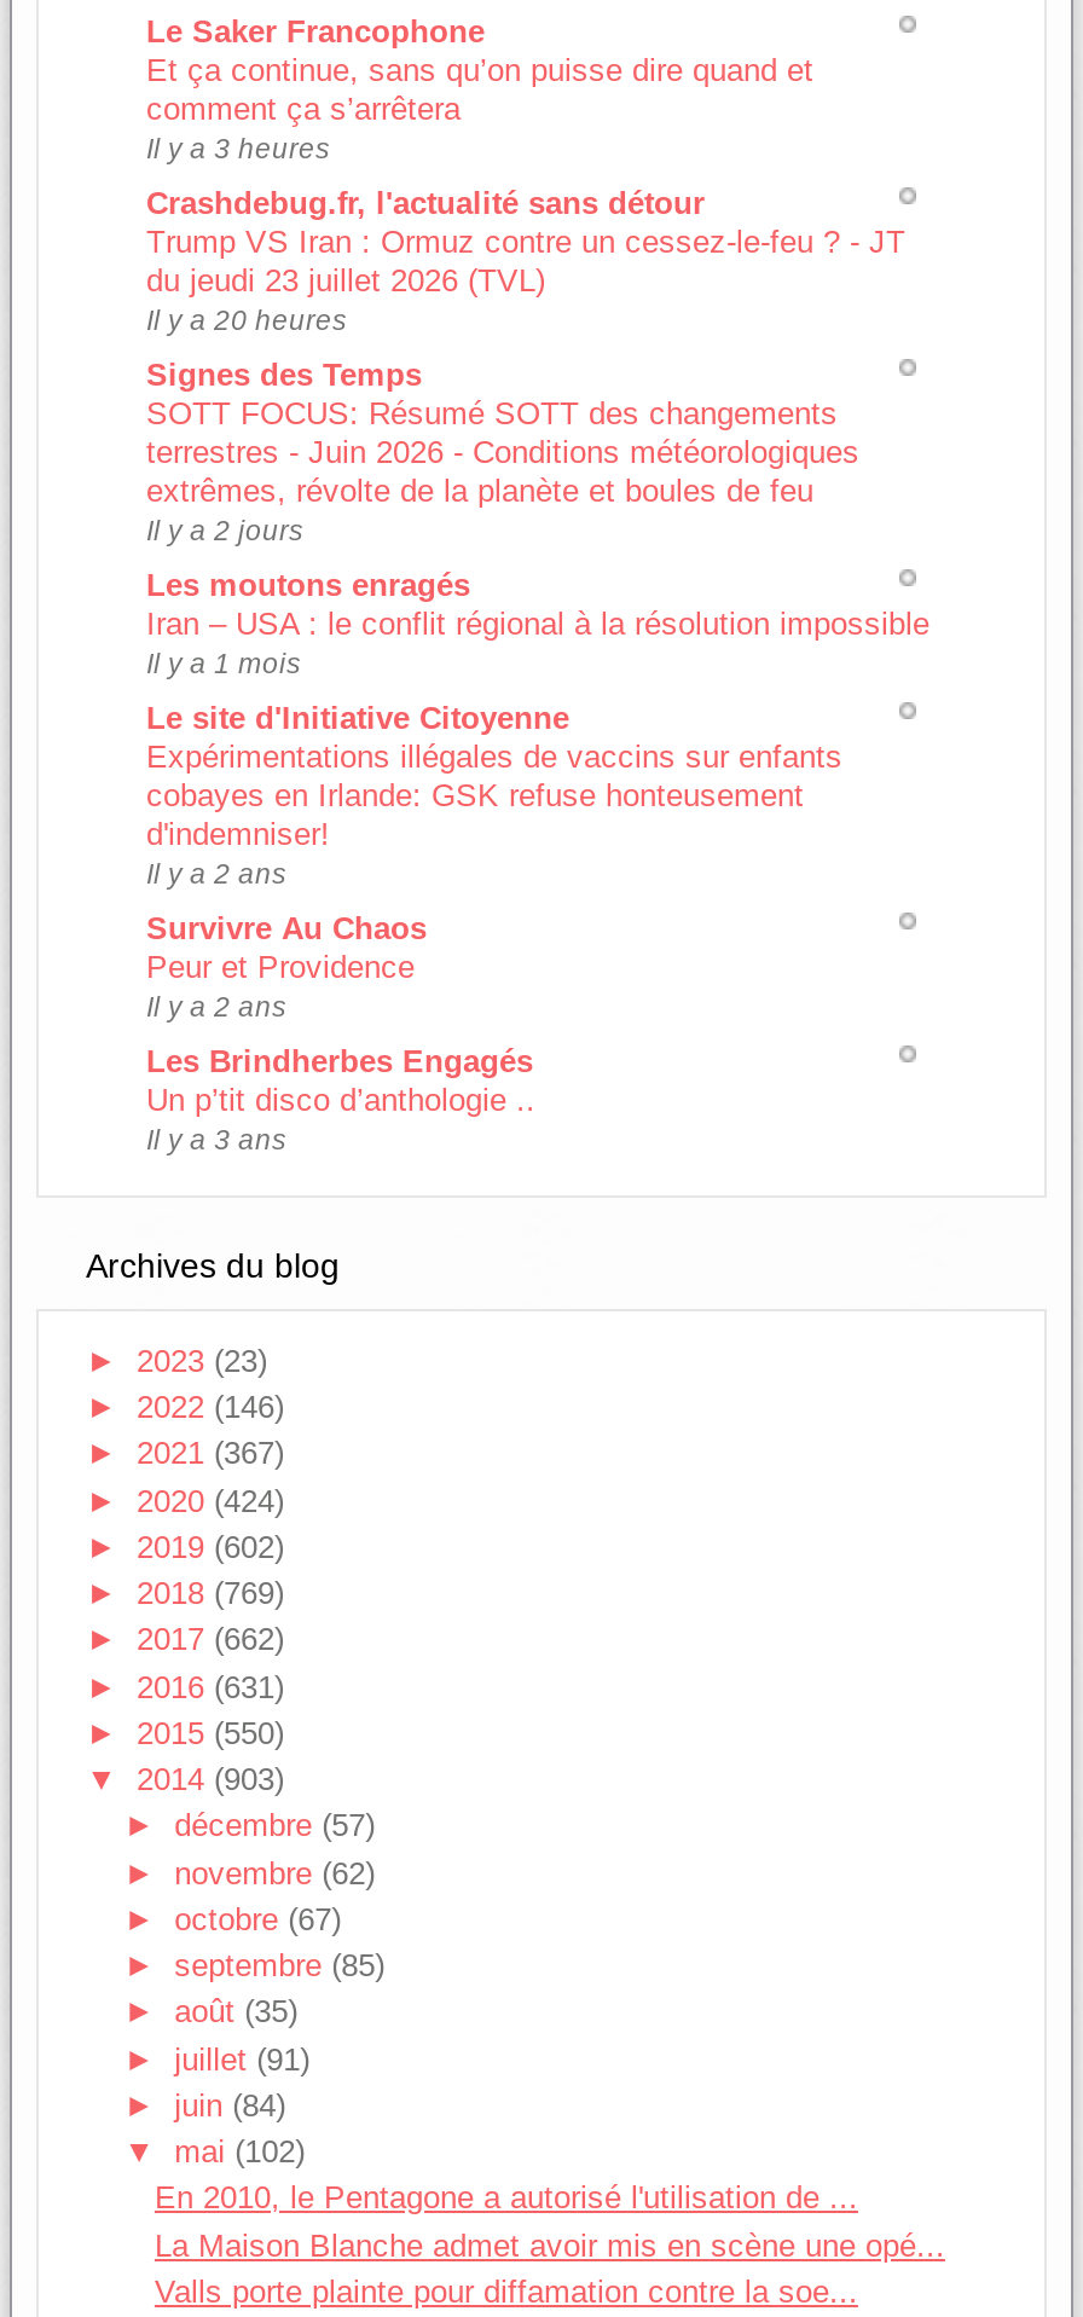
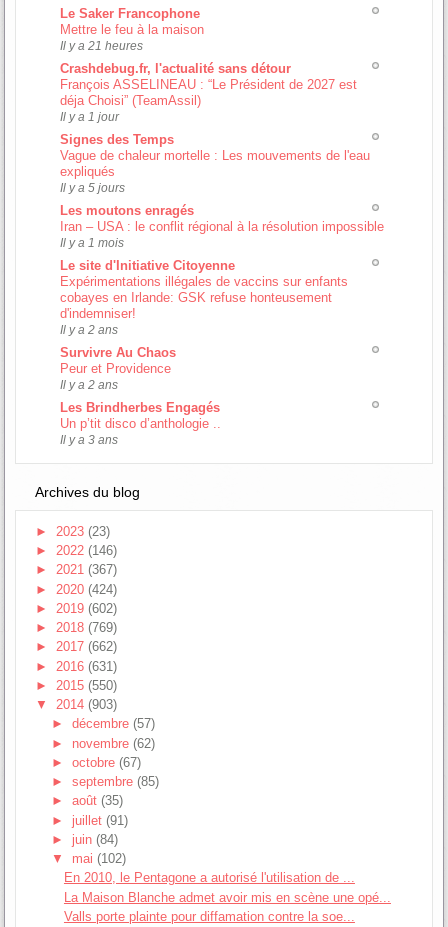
[146,51,813,162] Et ça continue, sans qu’on puisse dire quand et | comment ça s’arrêtera | Il y a 3 heures -> [60,22,204,52] Mettre le feu à la maison | Il y a 21 heures
[146,223,905,334] Trump VS Iran : Ormuz contre un cessez-le-feu ? - JT | du jeudi 23 juillet 2026 (TVL) | Il y a 20 heures -> [60,77,357,123] François ASSELINEAU : “Le Président de 2027 est | déja Choisi” (TeamAssil) | Il y a 1 jour
[146,395,859,544] SOTT FOCUS: Résumé SOTT des changements | terrestres - Juin 2026 - Conditions météorologiques | extrêmes, révolte de la planète et boules de feu | Il y a 2 jours -> [60,148,370,194] Vague de chaleur mortelle : Les mouvements de l'eau | expliqués | Il y a 5 jours

